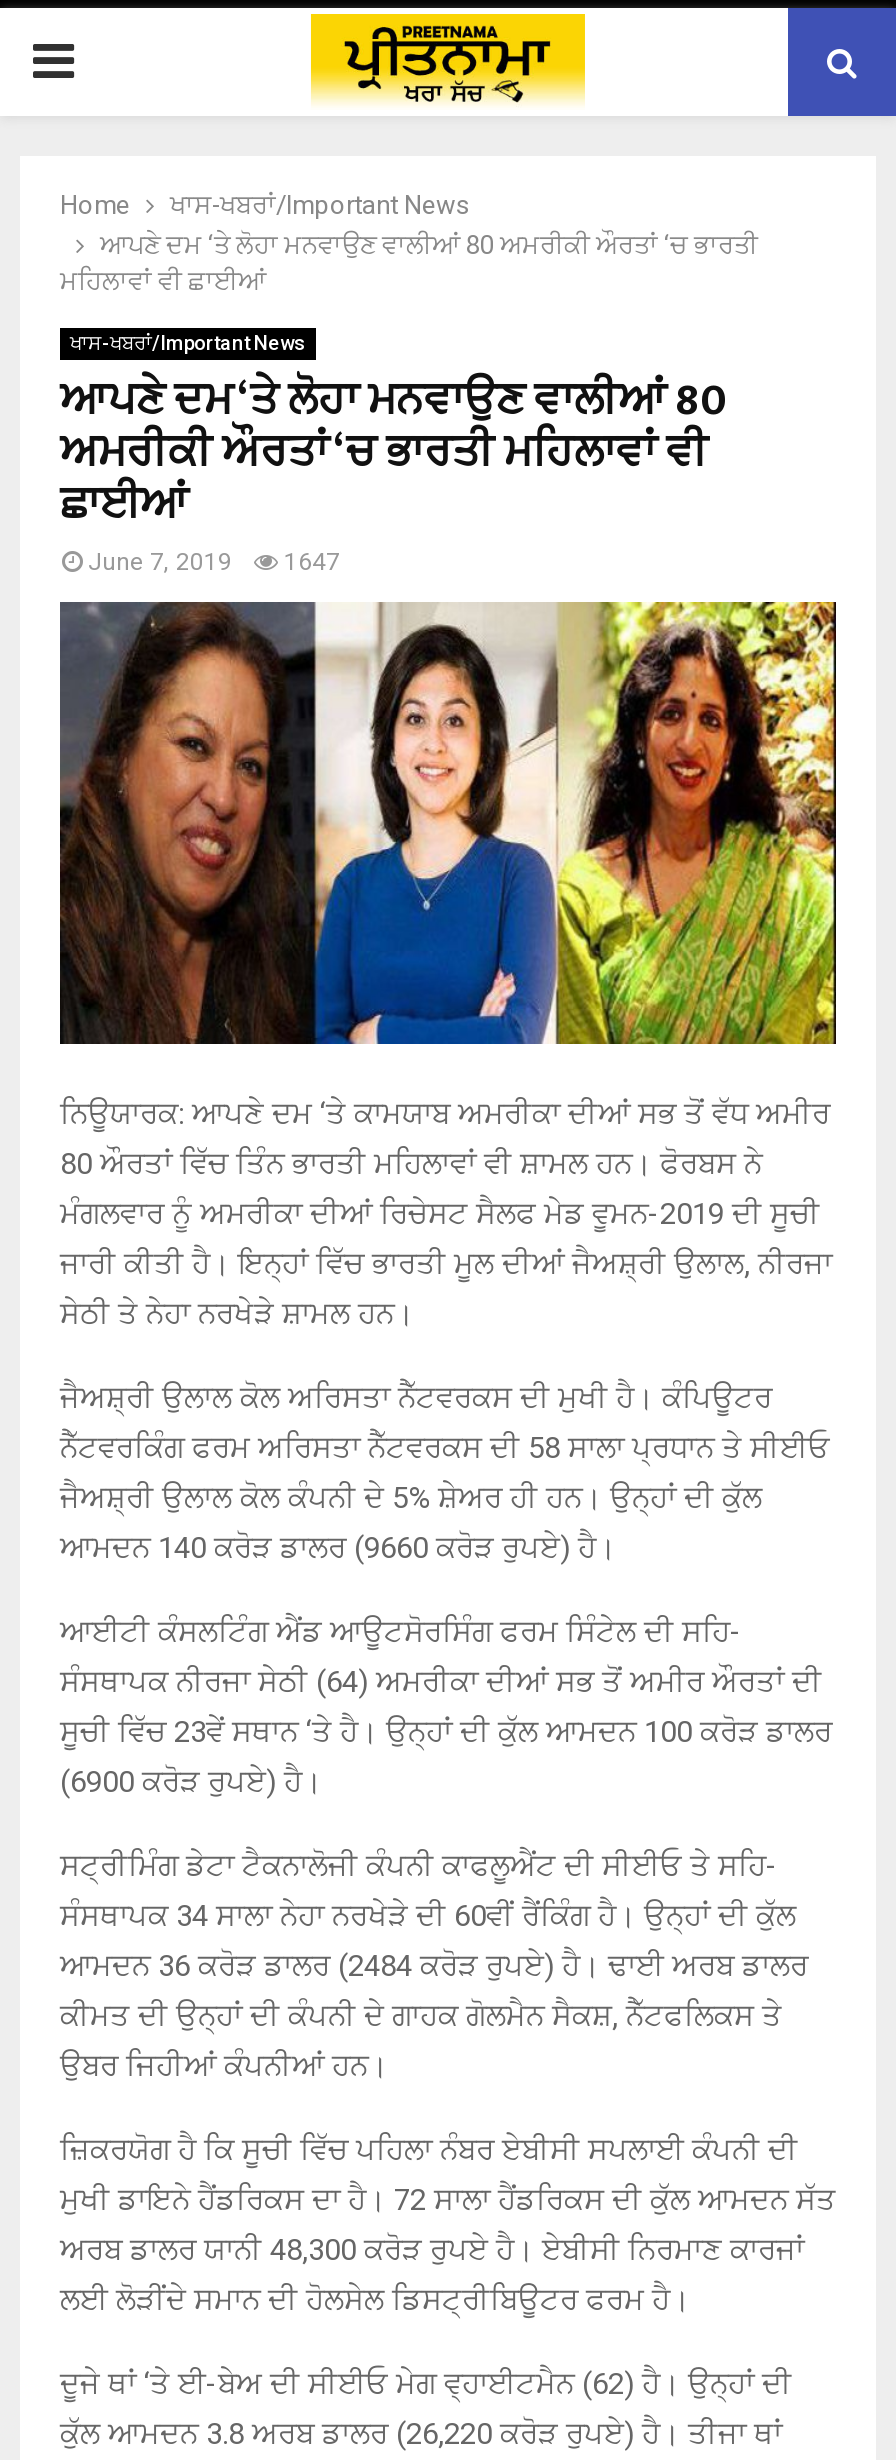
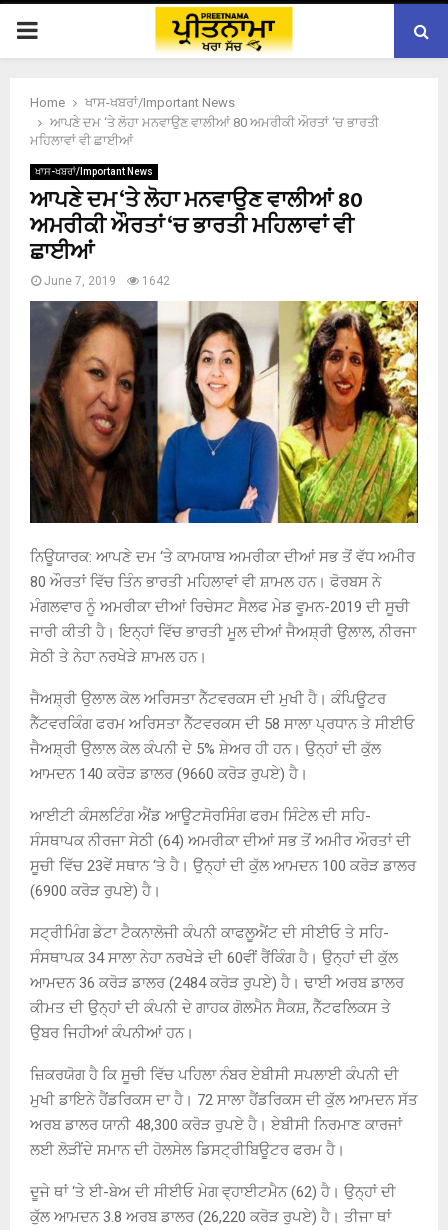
[88,548,340,576] June 7, 2019 1647 -> [44,274,170,288] June 7, 2019 1642

